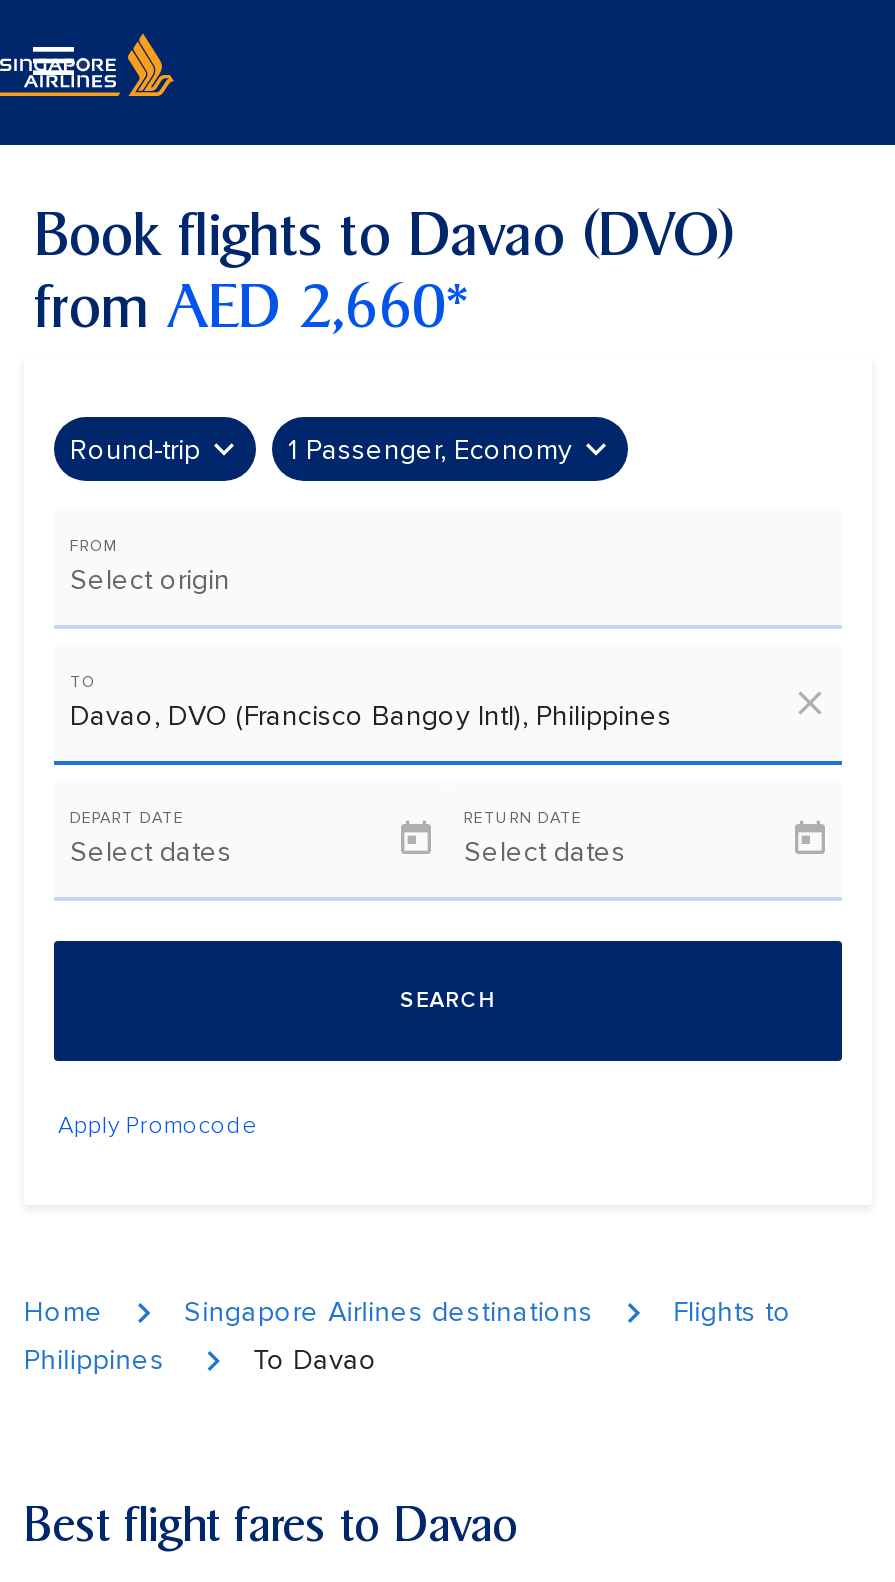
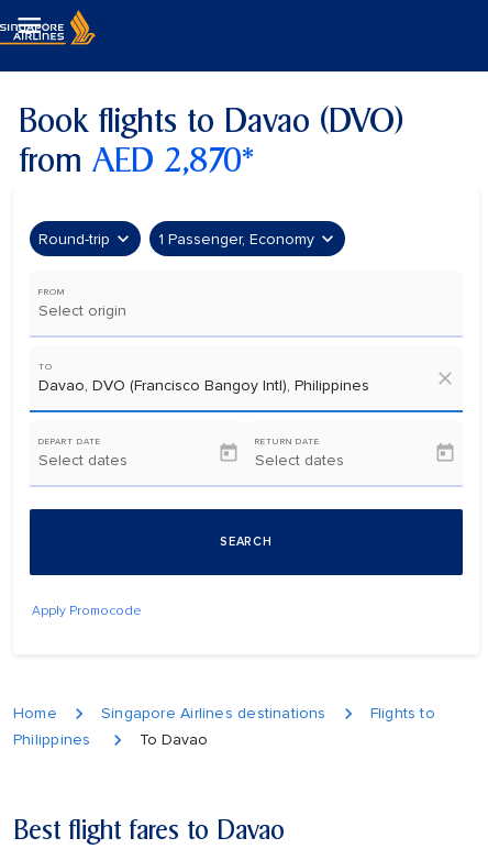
[34,283,468,339] from AED 2,660* -> [19,147,254,178] from AED 2,870*

